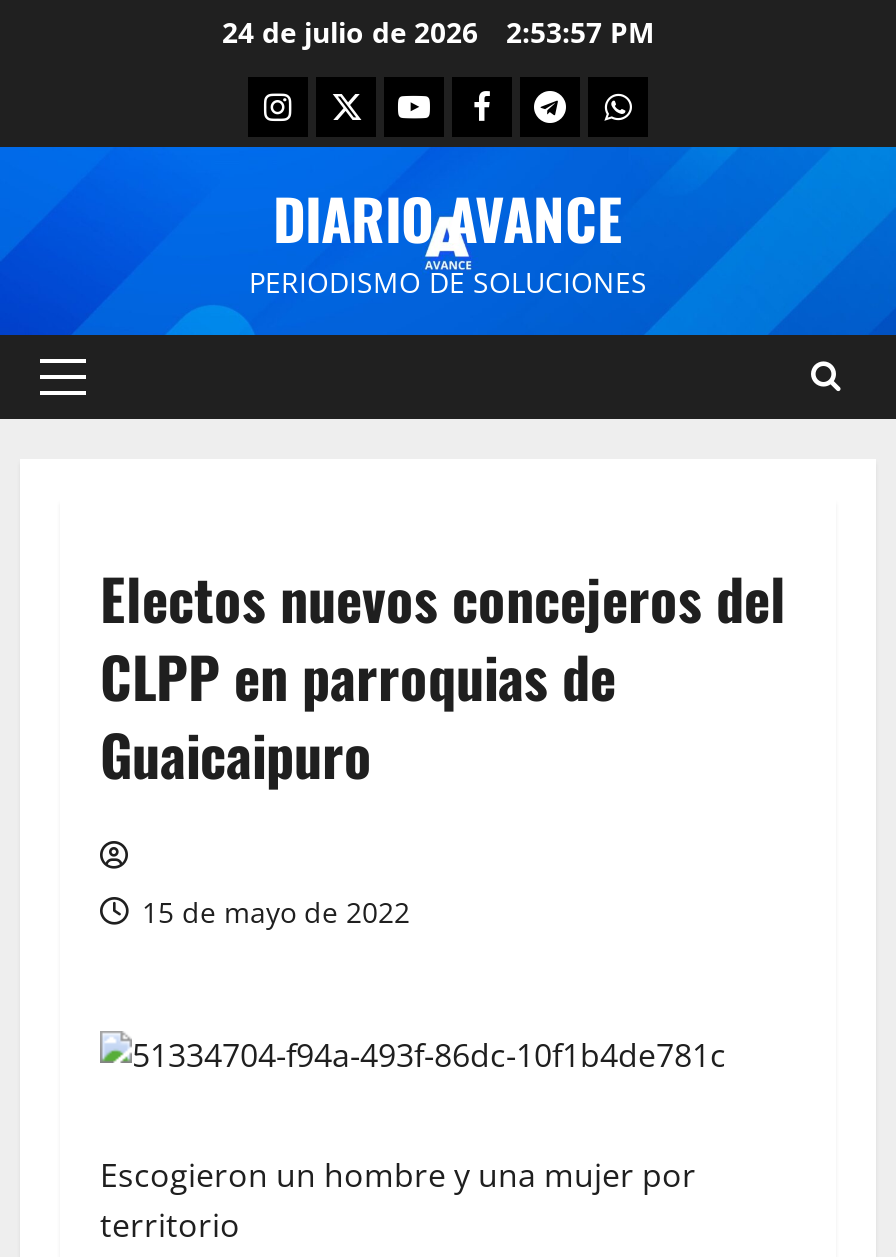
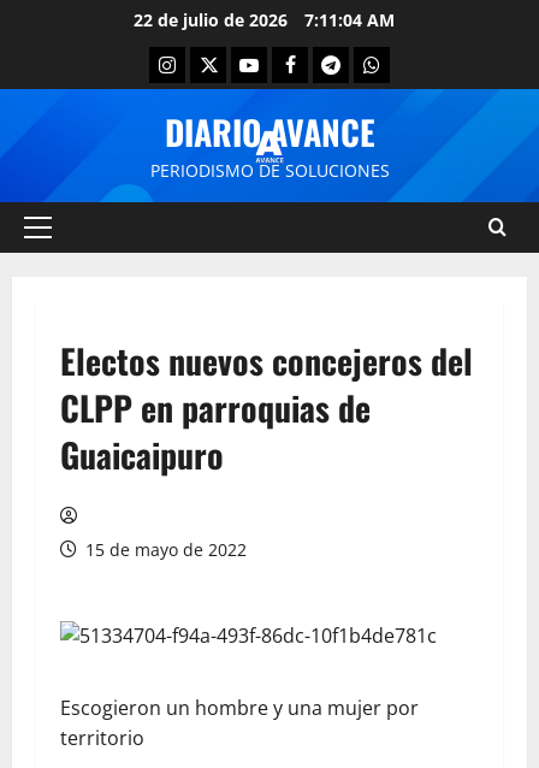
[222,13,654,51] 24 de julio de 2026 2:53:57 PM -> [133,8,394,31] 22 de julio de 2026 7:11:04 AM

